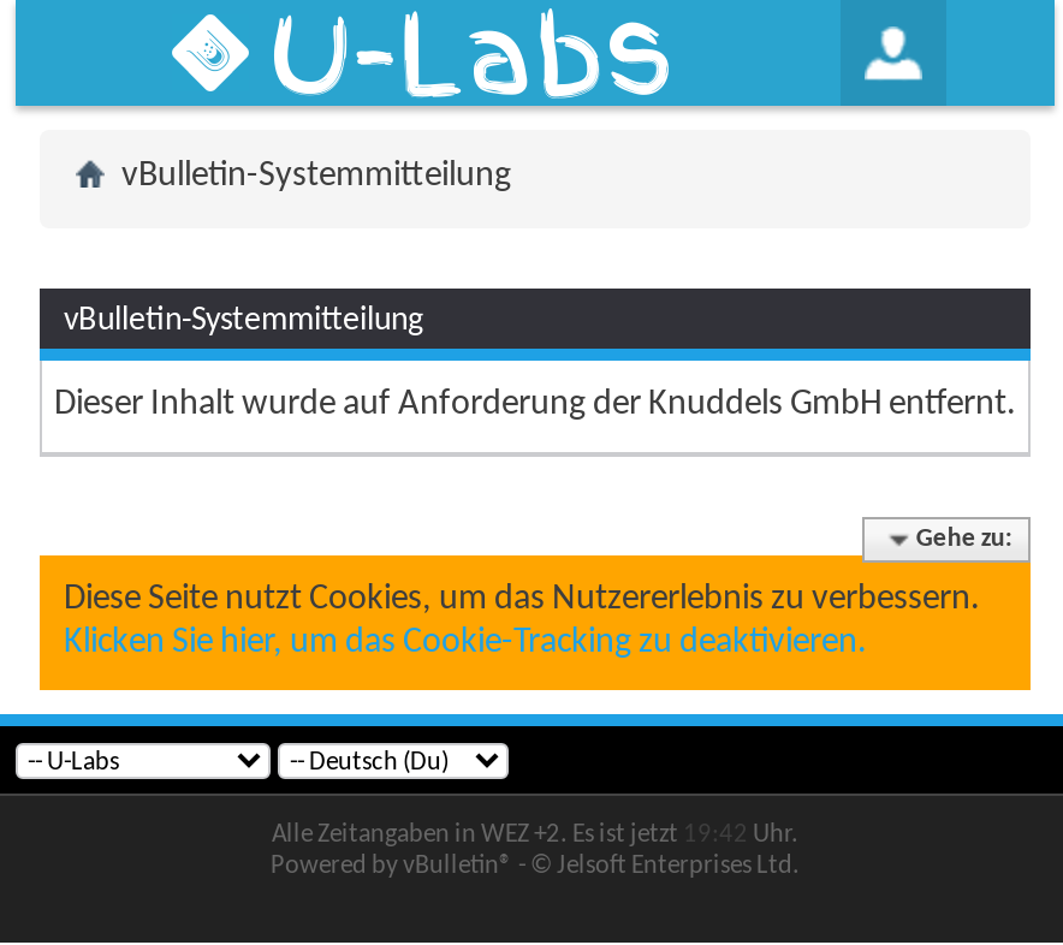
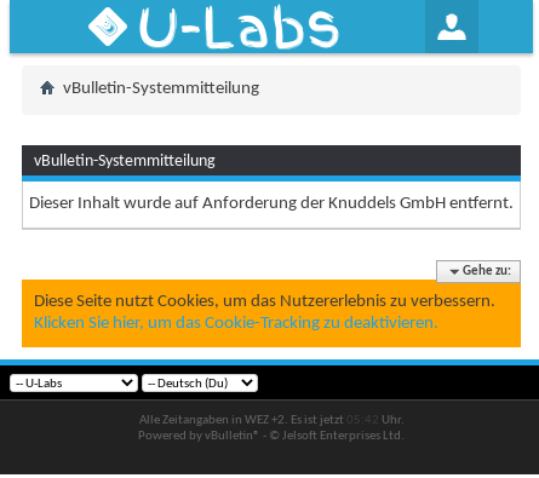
[272,822,798,849] Alle Zeitangaben in WEZ +2. Es ist jetzt 19:42 Uhr. -> [139,414,404,427] Alle Zeitangaben in WEZ +2. Es ist jetzt 05:42 Uhr.

